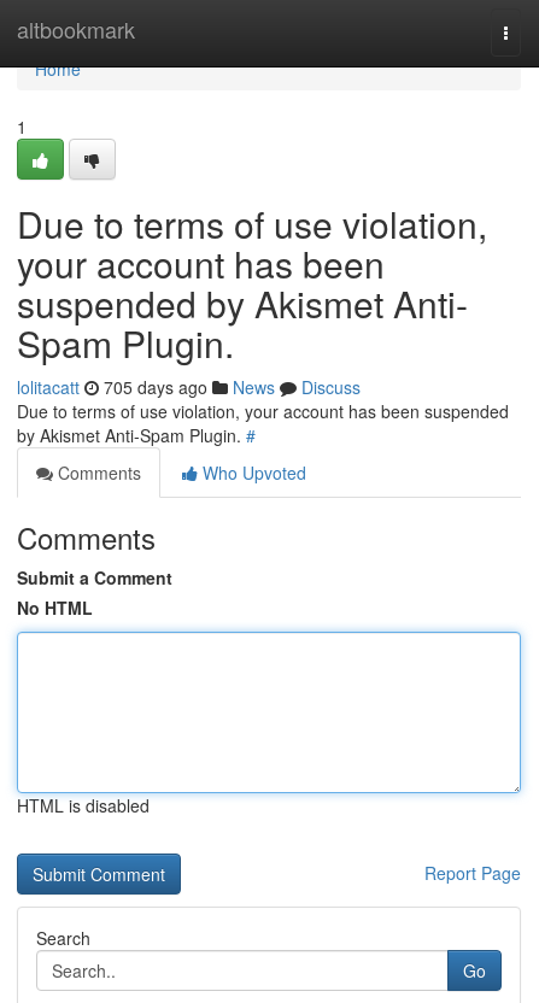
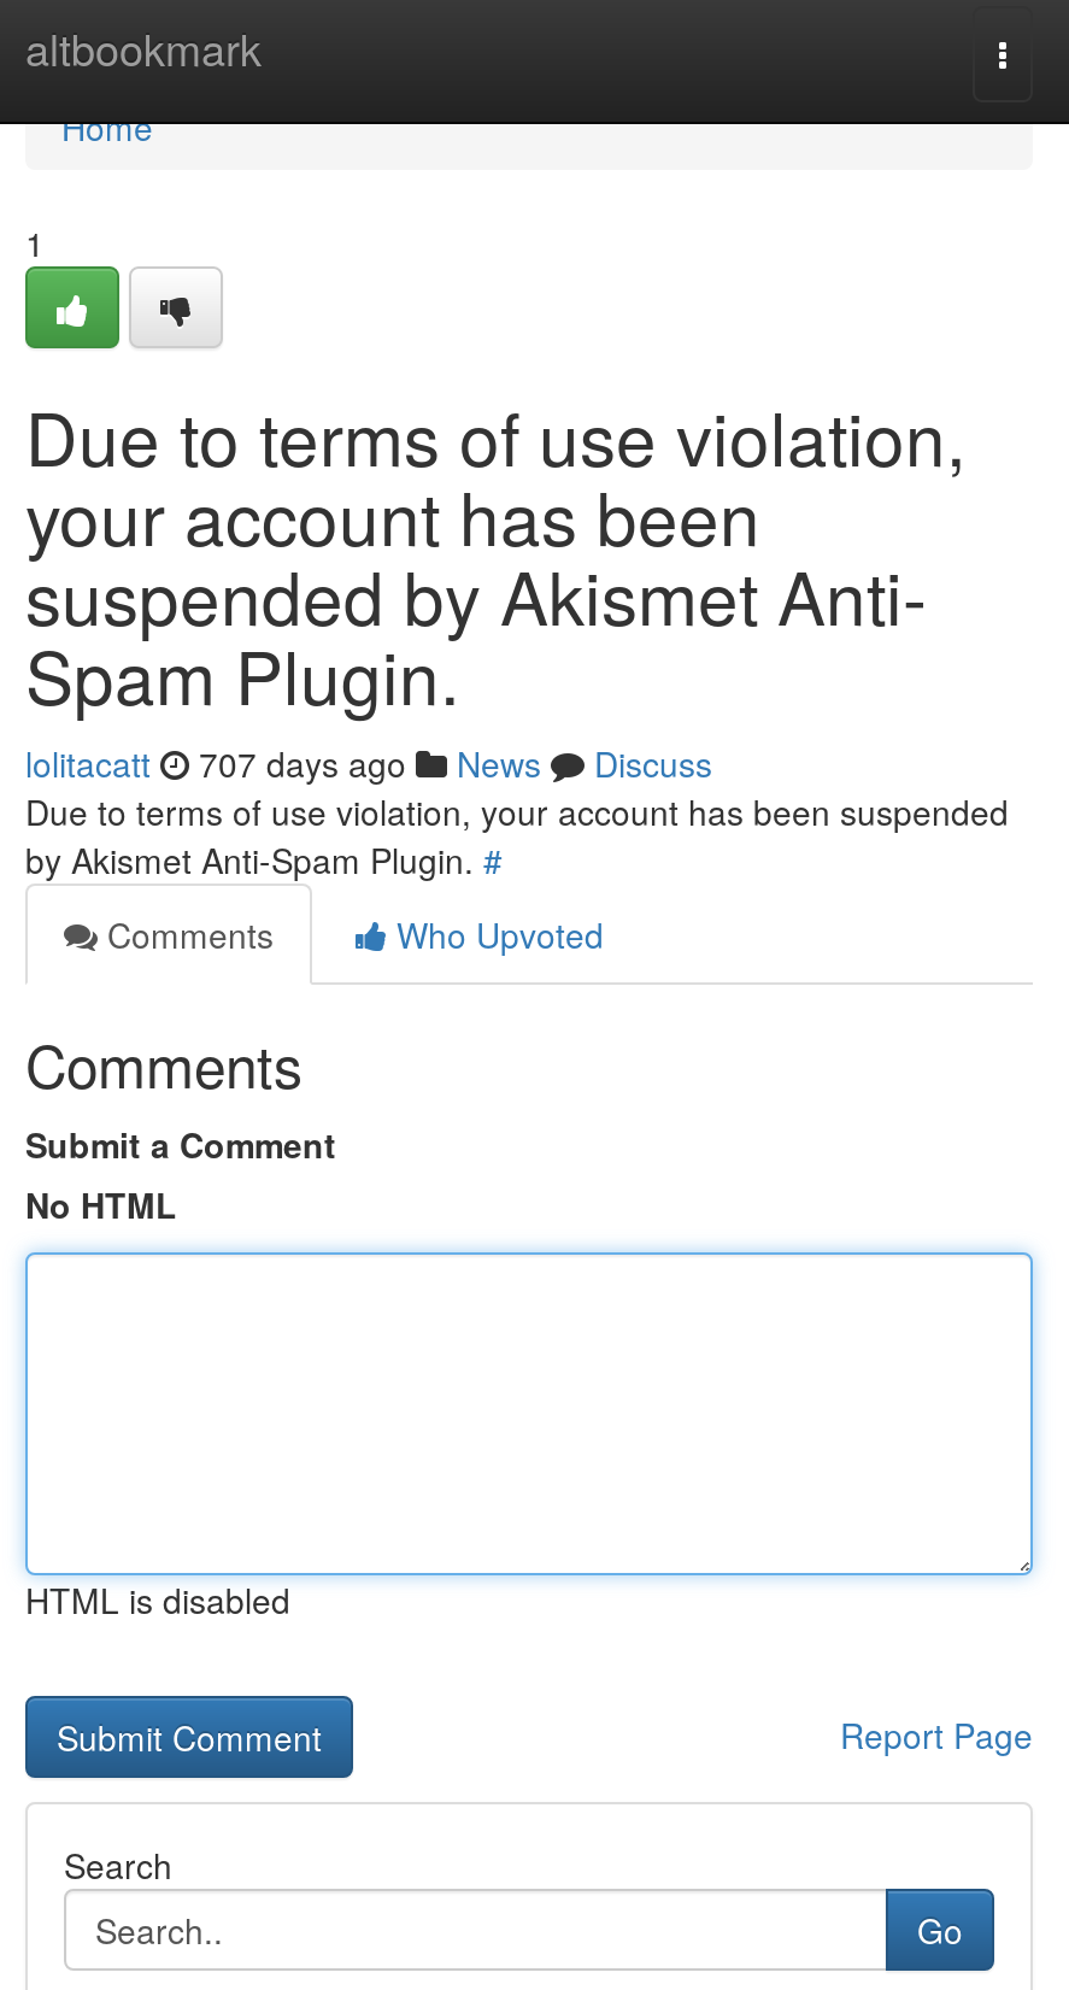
[17,375,361,399] lolitacatt 705 days ago News Discuss -> [25,739,712,787] lolitacatt 707 days ago News Discuss

